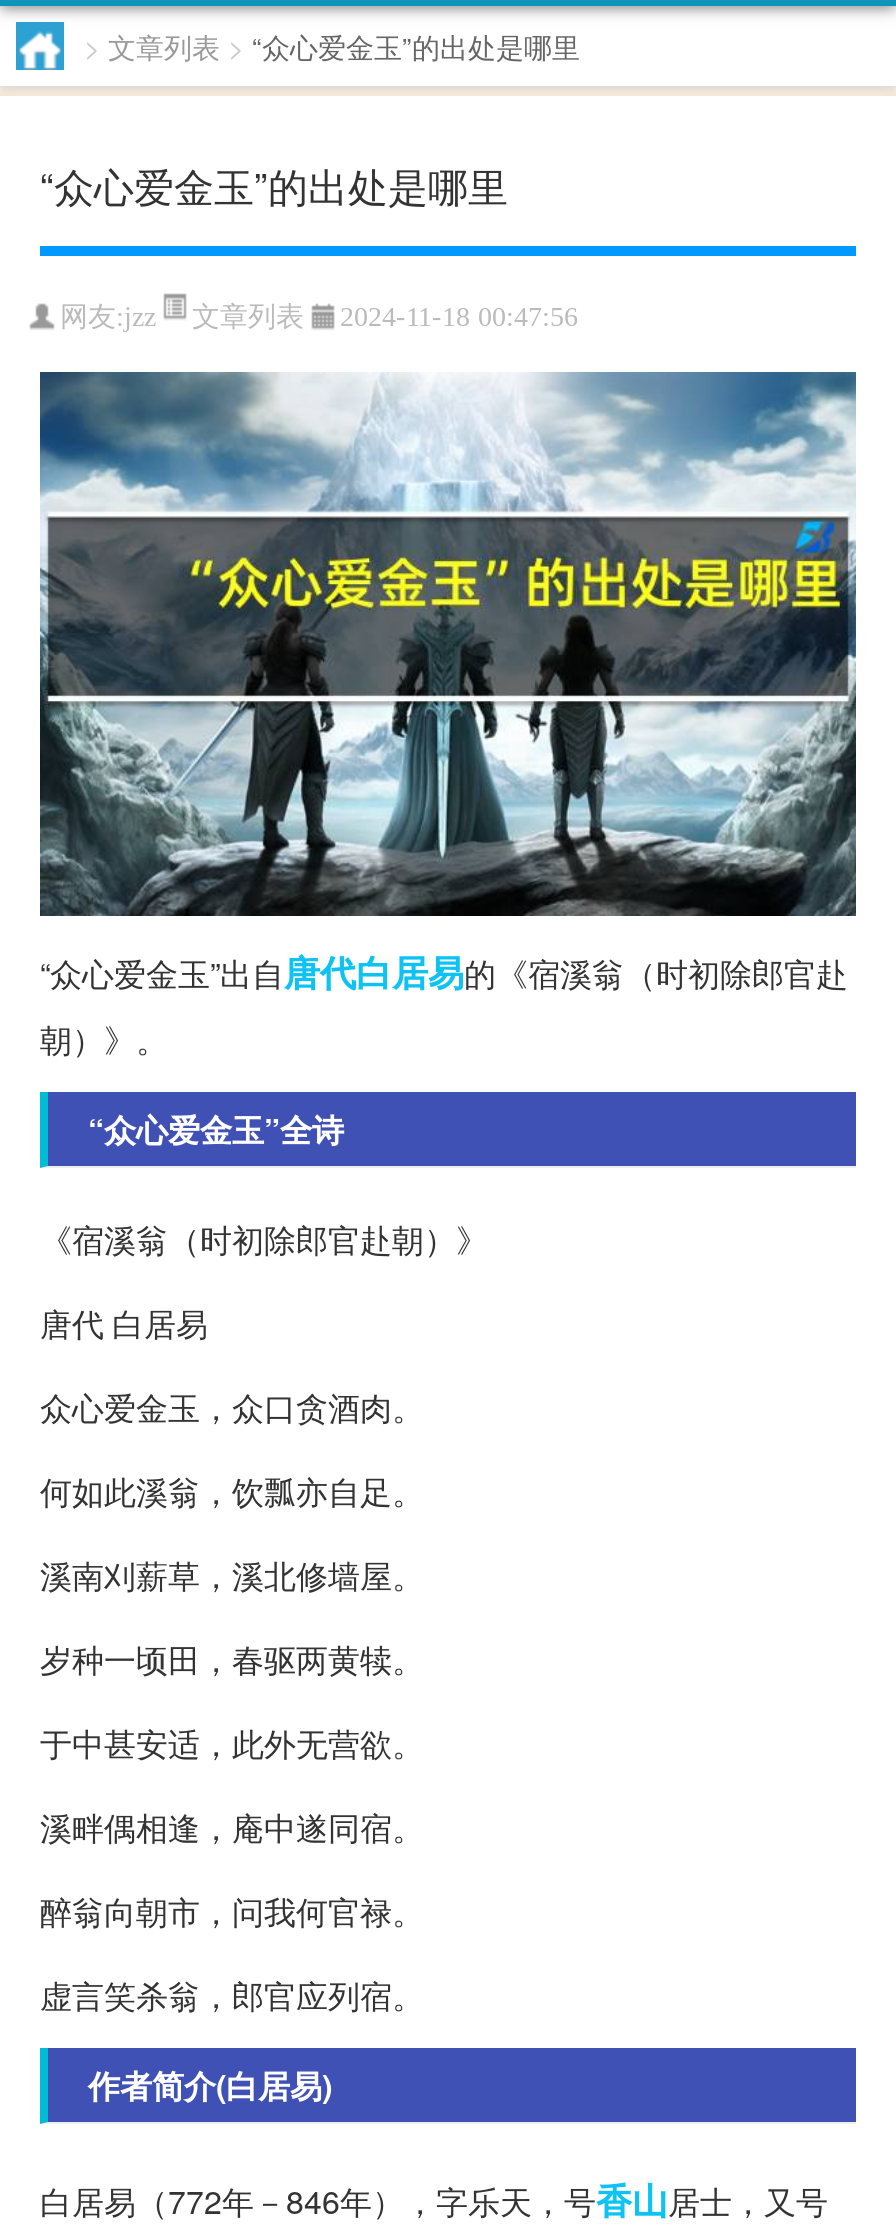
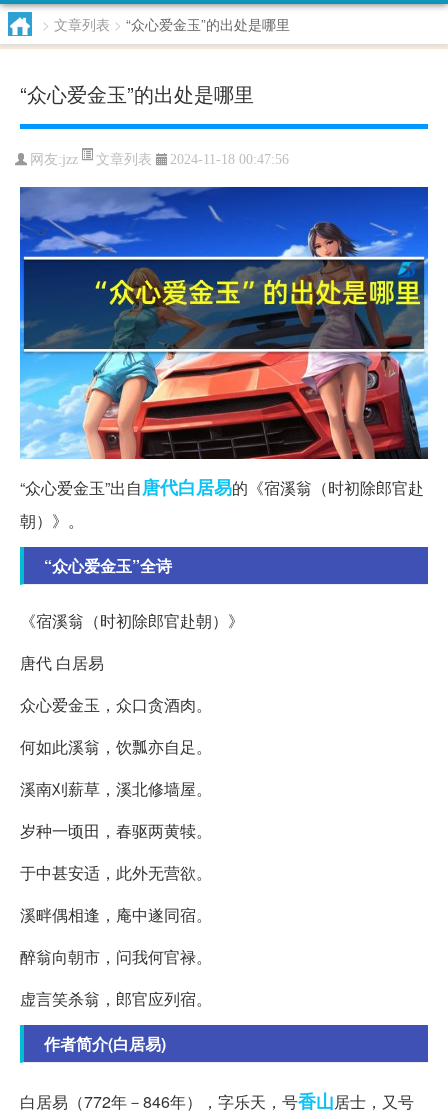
[38,370,858,918] [image] -> [19,186,429,460] [image]

